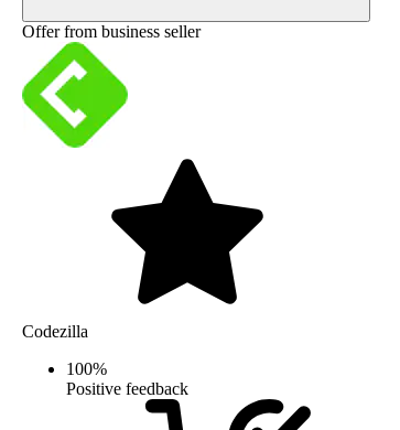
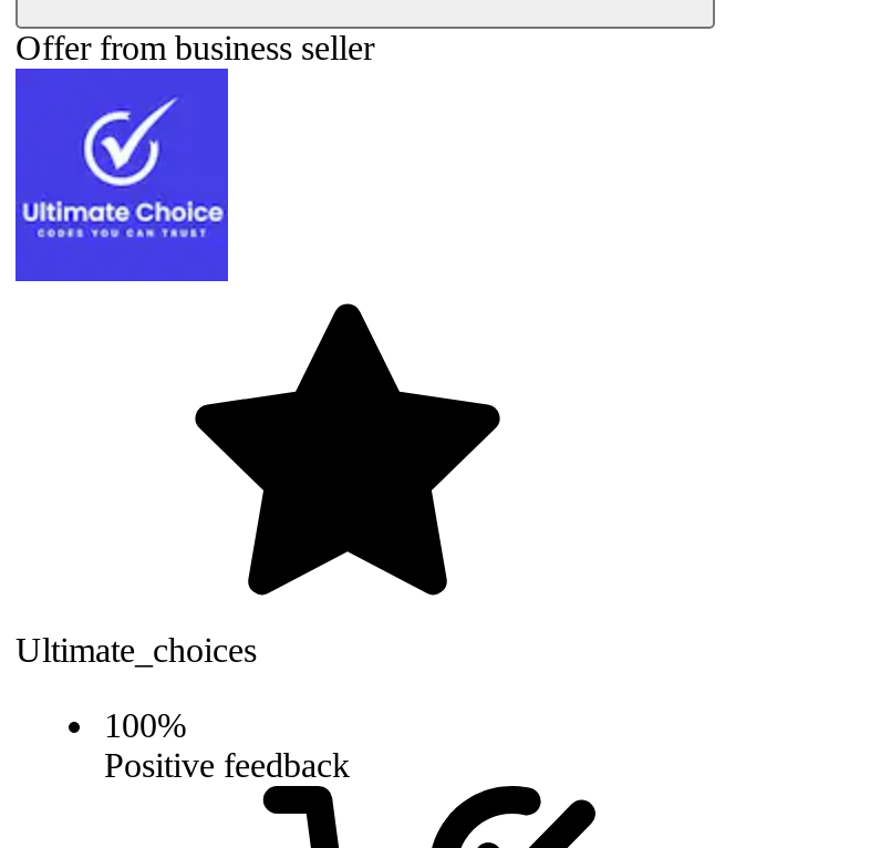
[21,44,129,149] [image] -> [13,73,230,283] [image]
[22,322,88,341] Codezilla -> [15,631,257,669] Ultimate_choices

